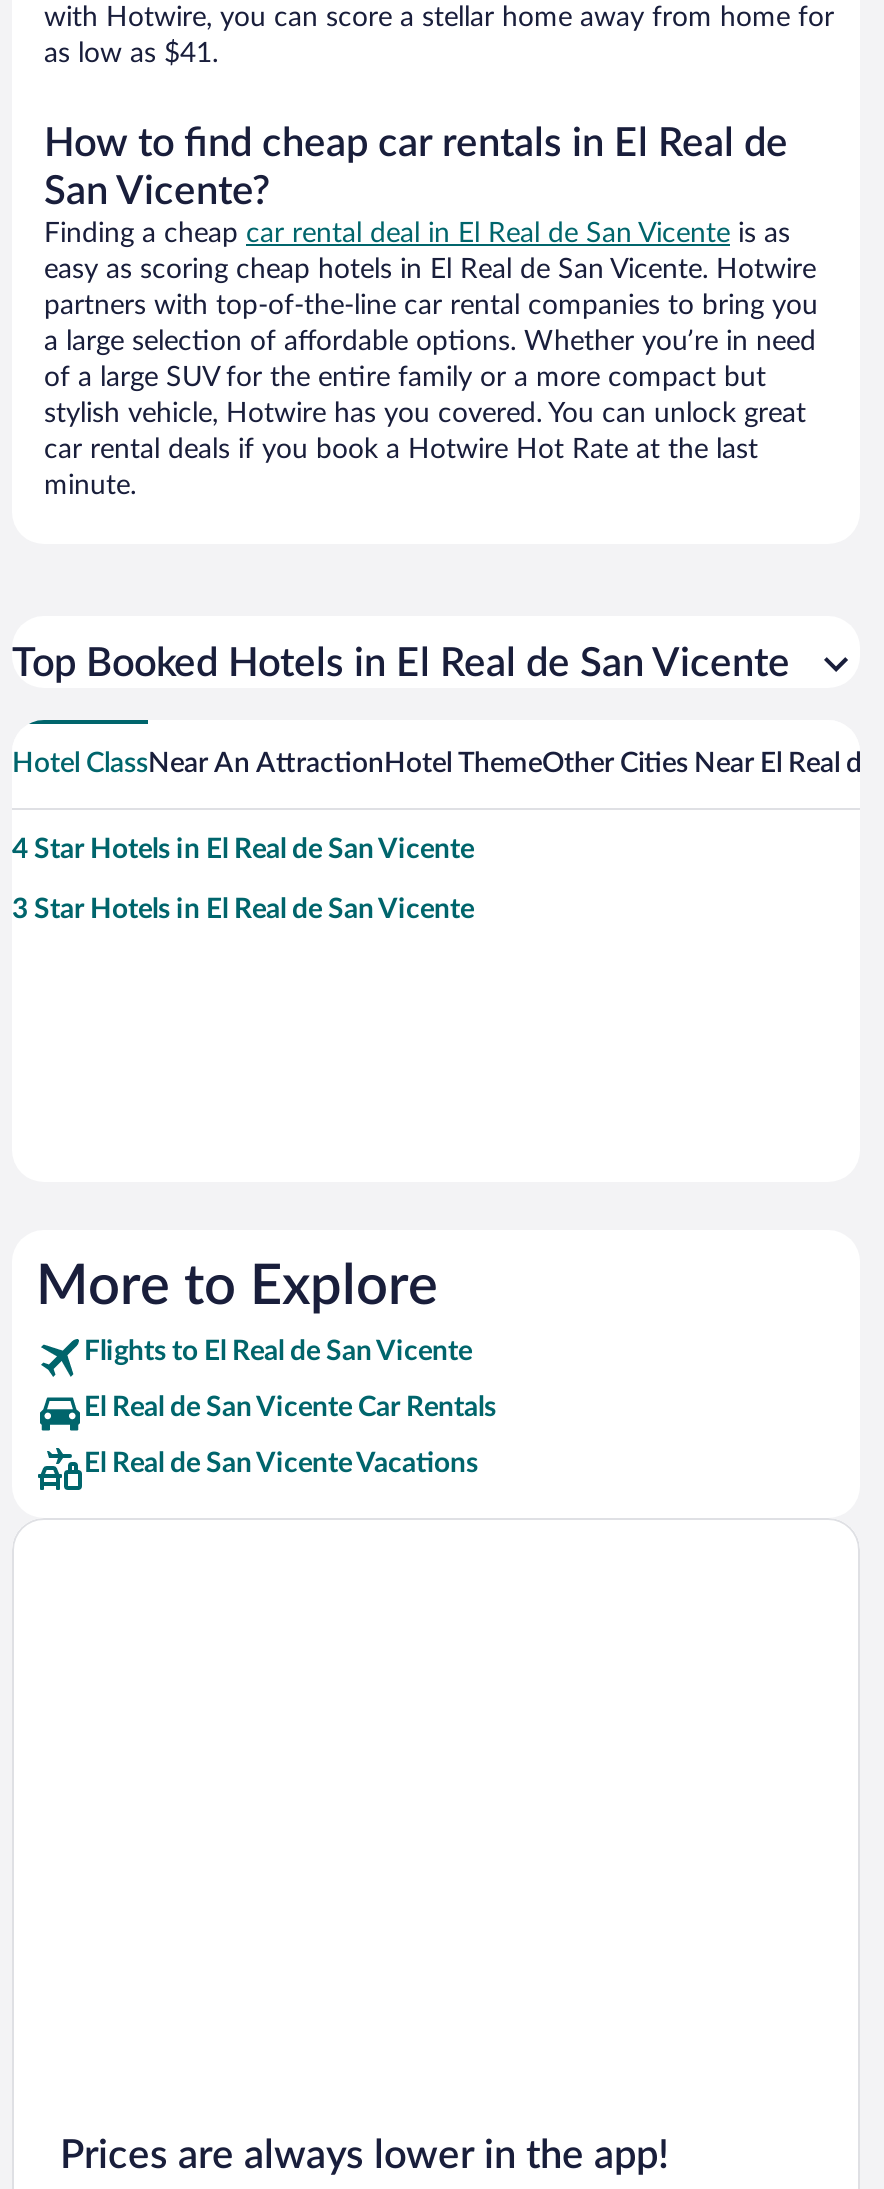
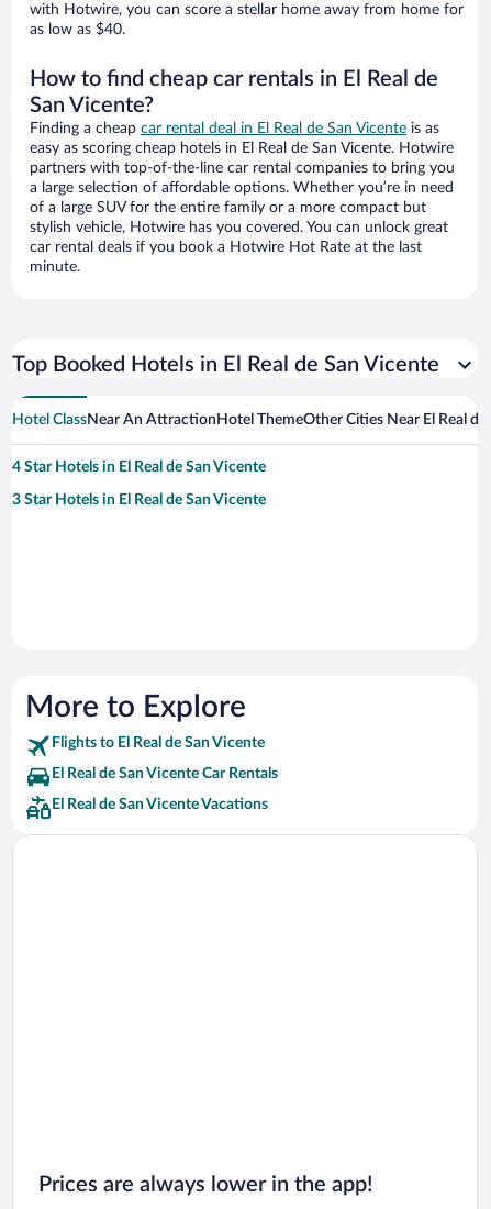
[44,40,218,68] as low as $41. -> [30,22,125,38] as low as $40.

